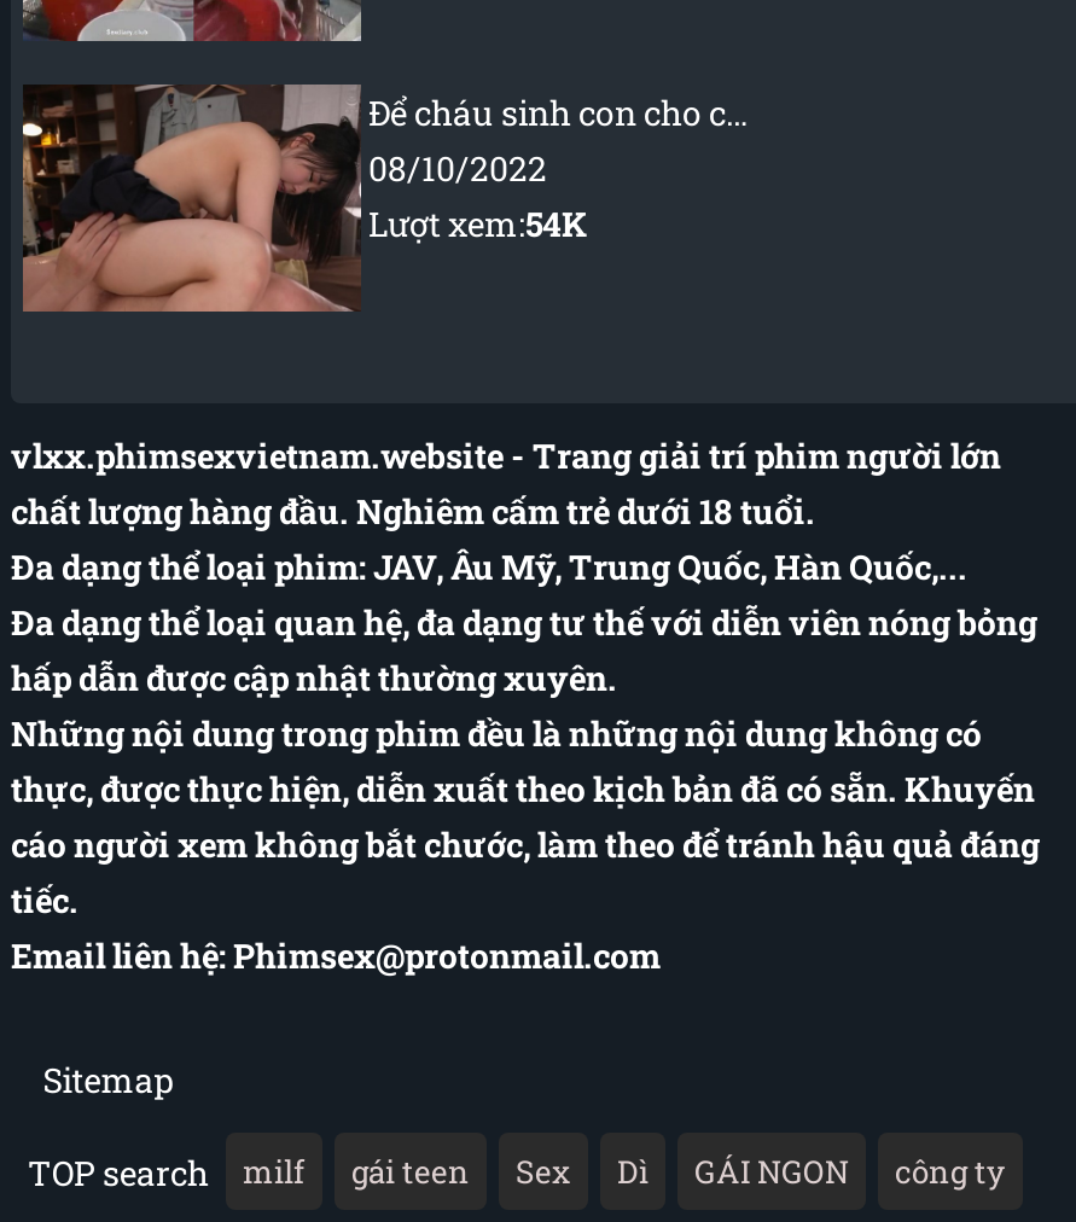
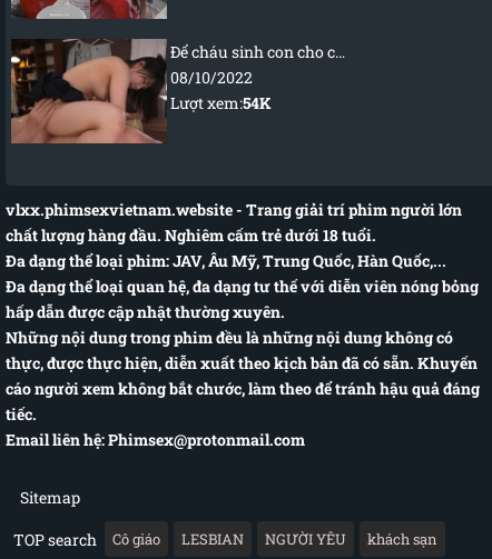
[243,1148,1006,1192] milf | gái teen | Sex | Dì | GÁI NGON | công ty -> [112,528,437,548] Cô giáo | LESBIAN | NGƯỜI YÊU | khách sạn

